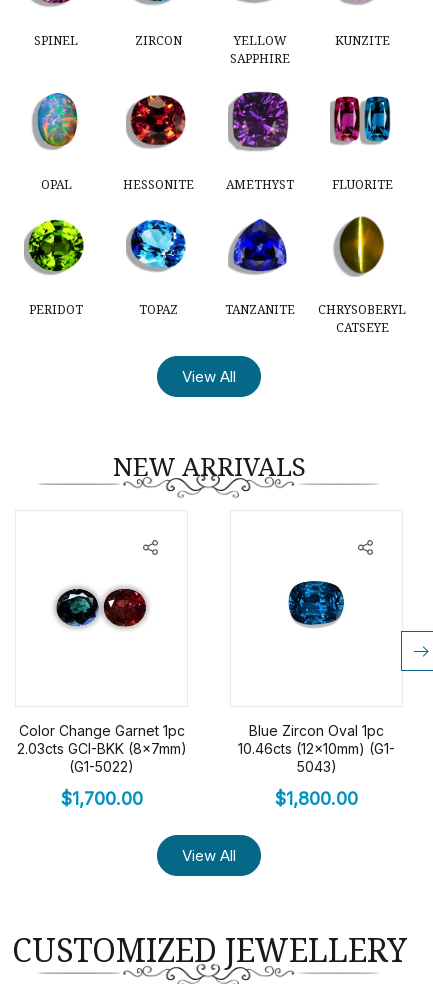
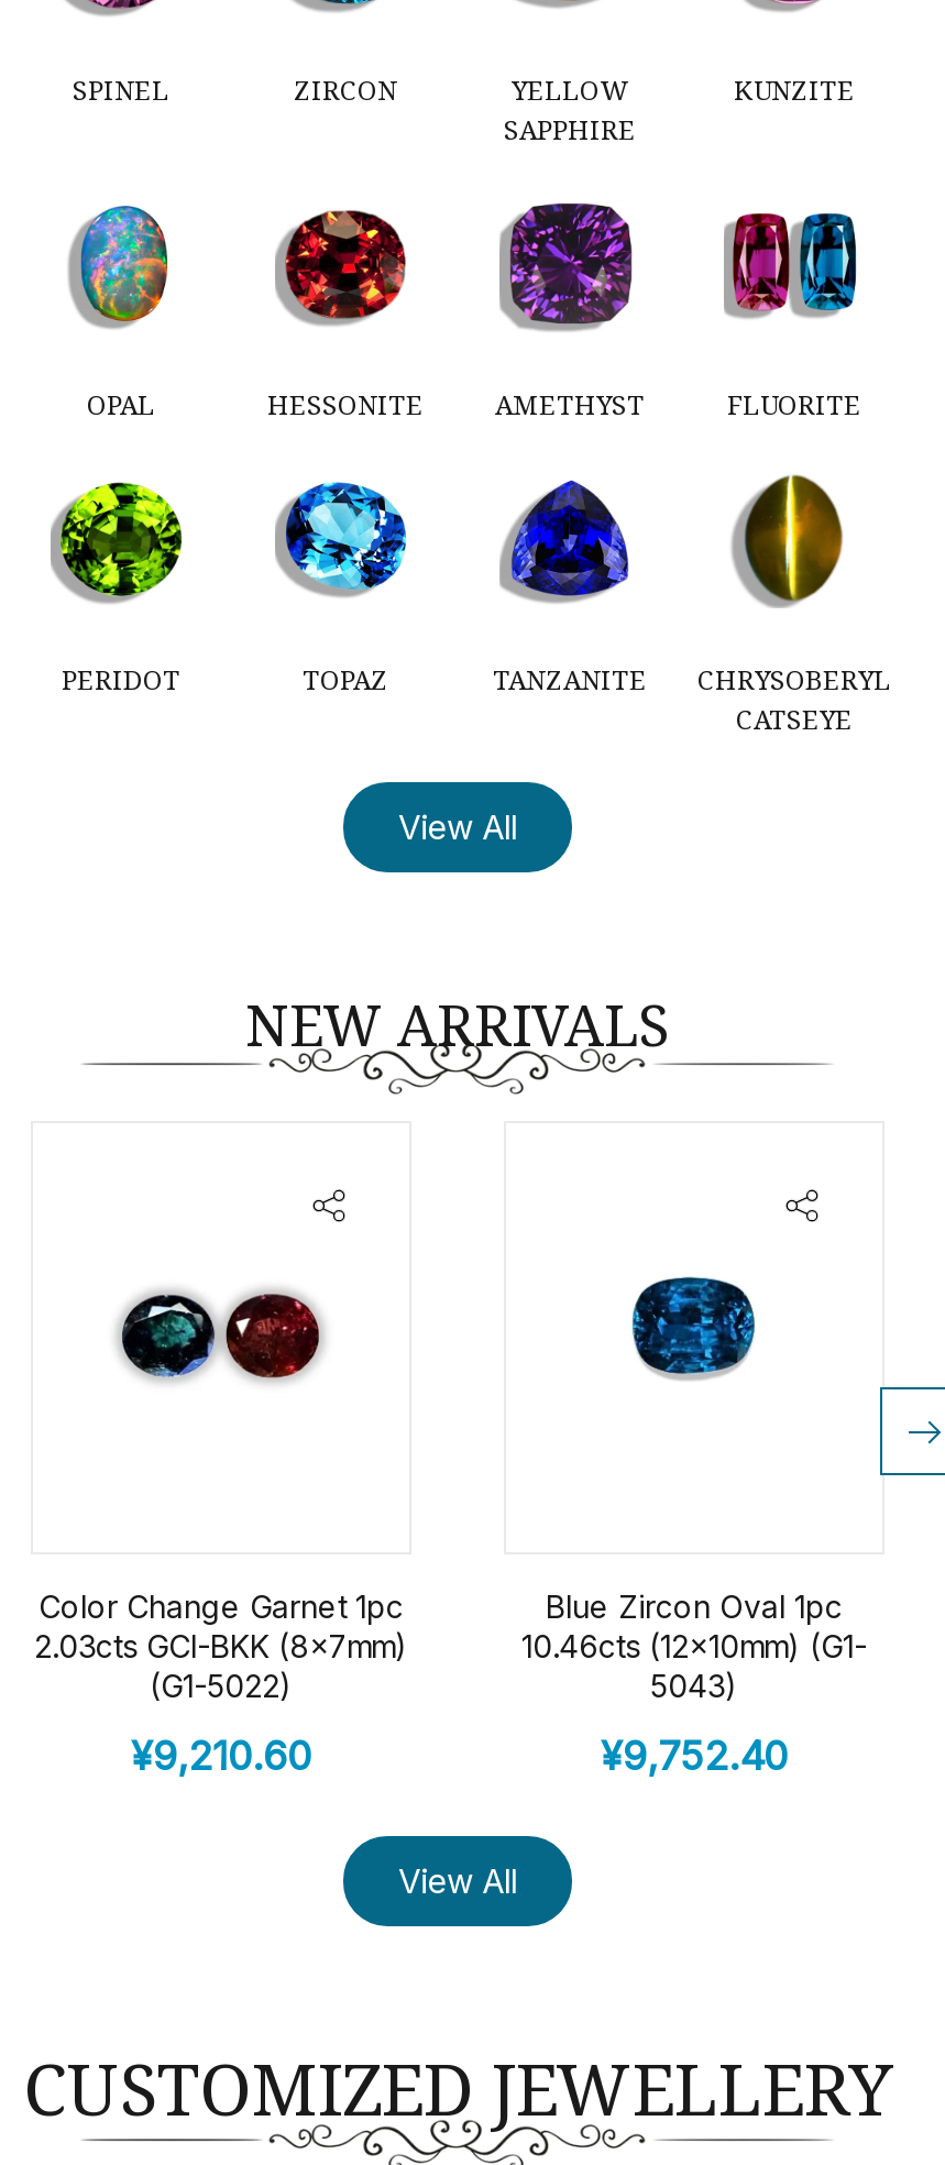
[60,788,142,809] $1,700.00 -> [131,1733,311,1780] ¥9,210.60
[275,788,358,809] $1,800.00 -> [601,1733,788,1780] ¥9,752.40

